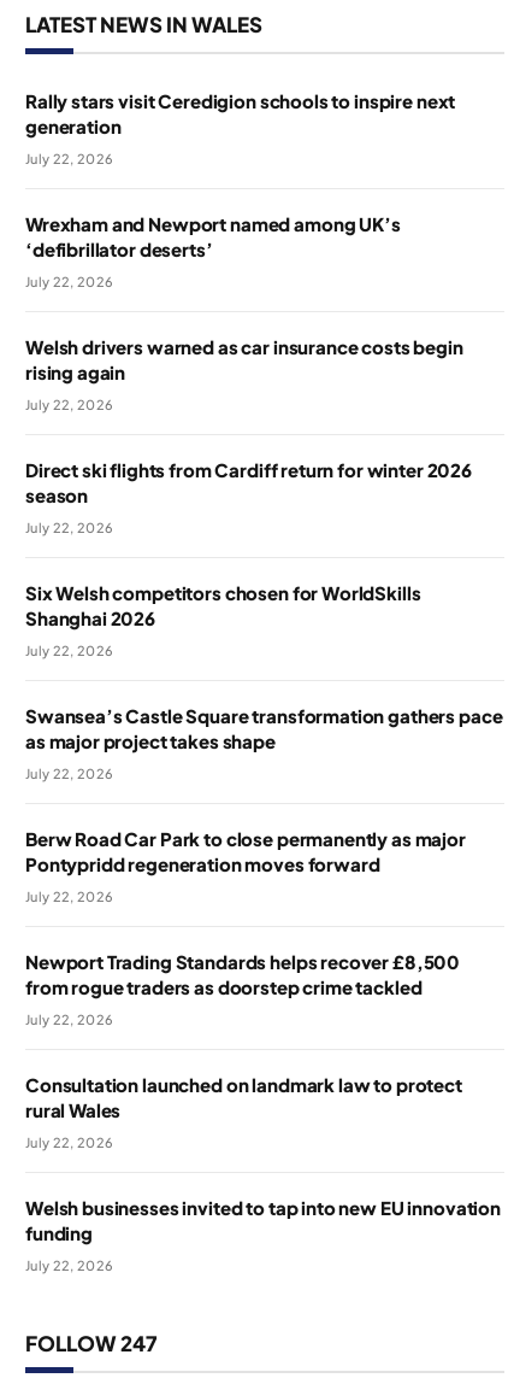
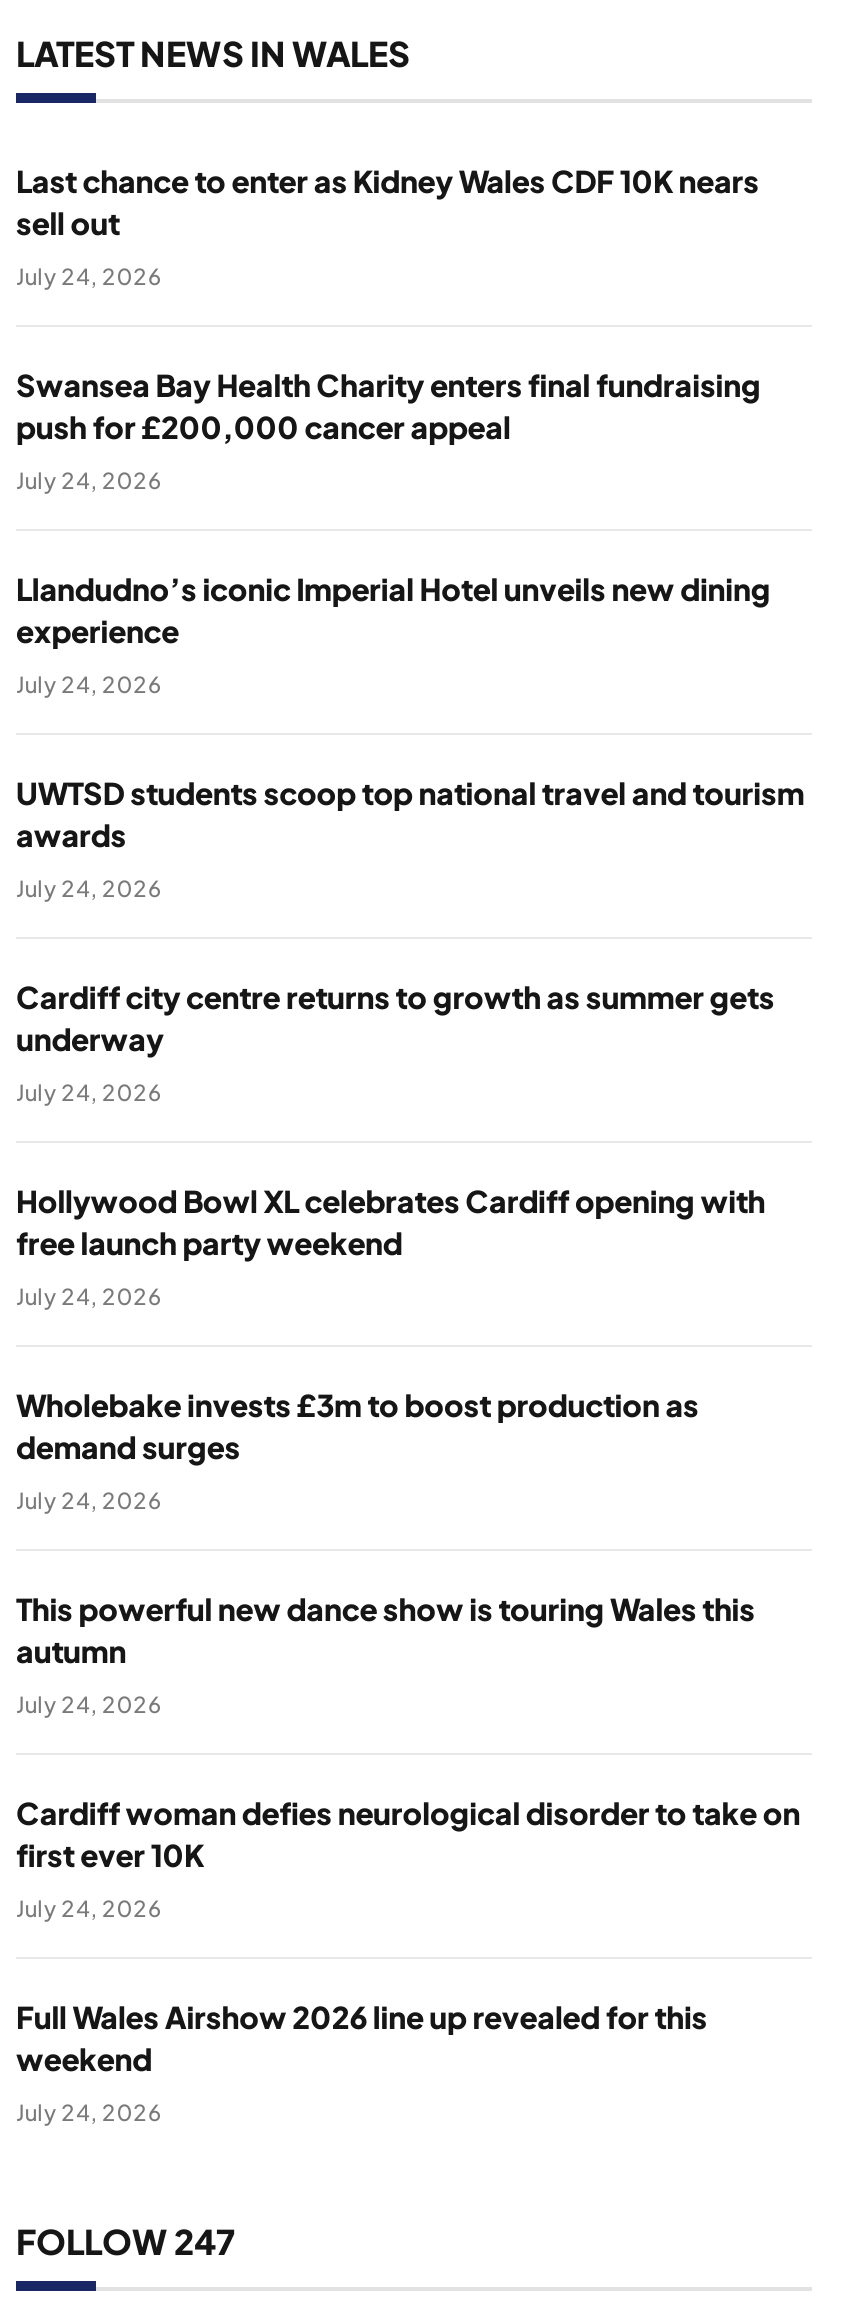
[25,89,455,137] Rally stars visit Ceredigion schools to inspire next | generation -> [16,161,759,241] Last chance to enter as Kidney Wales CDF 10K nears | sell out
[25,150,114,166] July 22, 2026 -> [16,263,163,289] July 24, 2026
[25,212,400,260] Wrexham and Newport named among UK’s | ‘defibrillator deserts’ -> [16,365,761,445] Swansea Bay Health Charity enters final fundraising | push for £200,000 cancer appeal
[25,273,114,289] July 22, 2026 -> [16,467,163,493] July 24, 2026
[25,335,463,383] Welsh drivers warned as car insurance costs begin | rising again -> [16,569,770,649] Llandudno’s iconic Imperial Hotel unveils new dining | experience
[25,396,114,412] July 22, 2026 -> [16,671,163,697] July 24, 2026
[25,458,472,506] Direct ski flights from Cardiff return for winter 2026 | season -> [16,773,804,853] UWTSD students scoop top national travel and tourism | awards
[25,519,114,535] July 22, 2026 -> [16,875,163,901] July 24, 2026
[25,581,421,629] Six Welsh competitors chosen for WorldSkills | Shanghai 2026 -> [16,977,774,1057] Cardiff city centre returns to growth as summer gets | underway
[25,642,114,658] July 22, 2026 -> [16,1079,163,1105] July 24, 2026
[25,704,502,752] Swansea’s Castle Square transformation gathers pace | as major project takes shape -> [16,1181,765,1261] Hollywood Bowl XL celebrates Cardiff opening with | free launch party weekend
[25,765,114,781] July 22, 2026 -> [16,1283,163,1309] July 24, 2026
[25,827,466,875] Berw Road Car Park to close permanently as major | Pontypridd regeneration moves forward -> [16,1385,699,1465] Wholebake invests £3m to boost production as | demand surges
[25,888,114,904] July 22, 2026 -> [16,1487,163,1513] July 24, 2026
[25,950,460,998] Newport Trading Standards helps recover £8,500 | from rogue traders as doorstep crime tackled -> [16,1589,755,1669] This powerful new dance show is touring Wales this | autumn
[25,1011,114,1027] July 22, 2026 -> [16,1691,163,1717] July 24, 2026
[25,1073,462,1121] Consultation launched on landmark law to protect | rural Wales -> [16,1793,800,1873] Cardiff woman defies neurological disorder to take on | first ever 10K
[25,1134,114,1150] July 22, 2026 -> [16,1895,163,1921] July 24, 2026
[25,1196,501,1244] Welsh businesses invited to tap into new EU innovation | funding -> [16,1997,707,2077] Full Wales Airshow 2026 line up revealed for this | weekend
[25,1257,114,1273] July 22, 2026 -> [16,2099,163,2125] July 24, 2026

